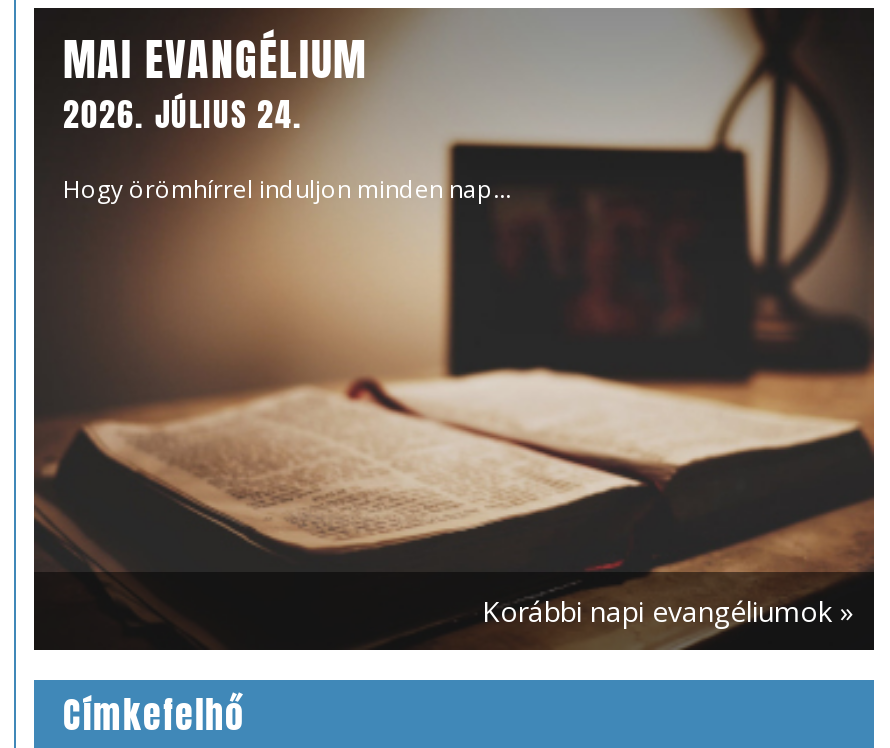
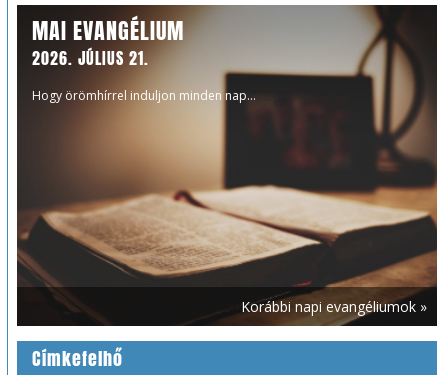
[63,92,303,138] 2026. JÚLIUS 24. -> [31,47,148,70] 2026. JÚLIUS 21.

